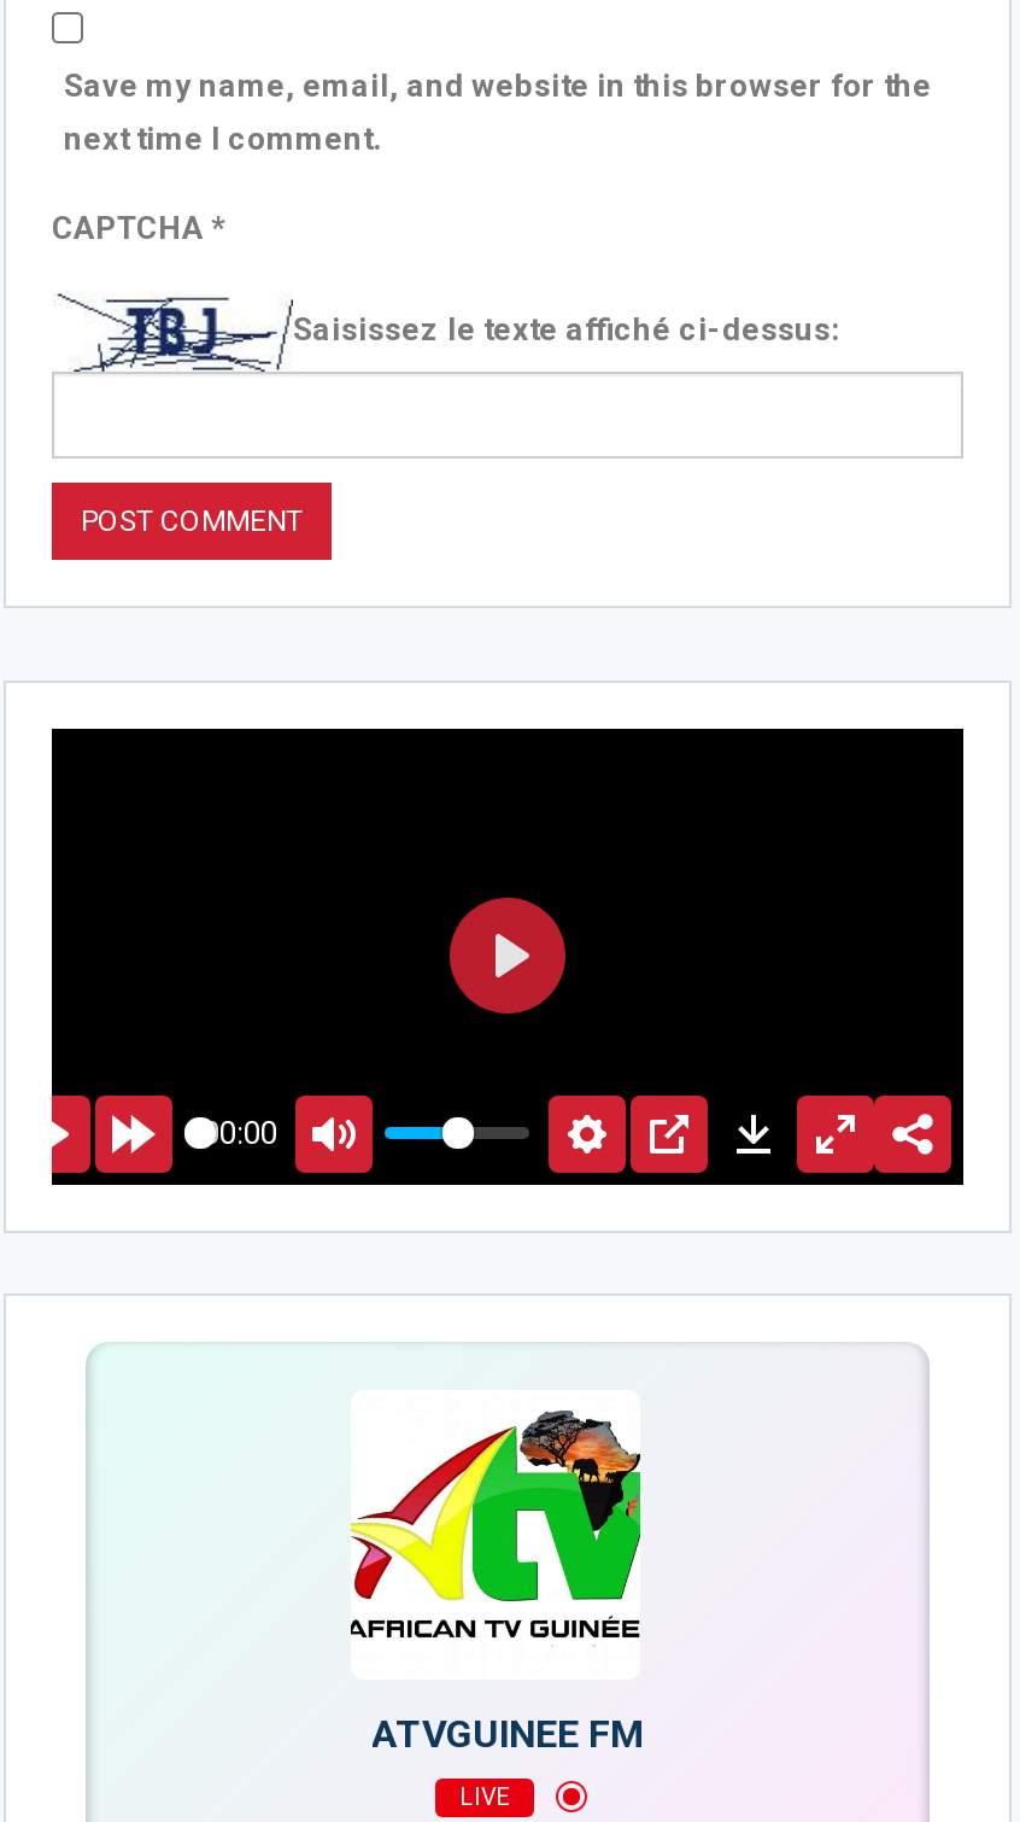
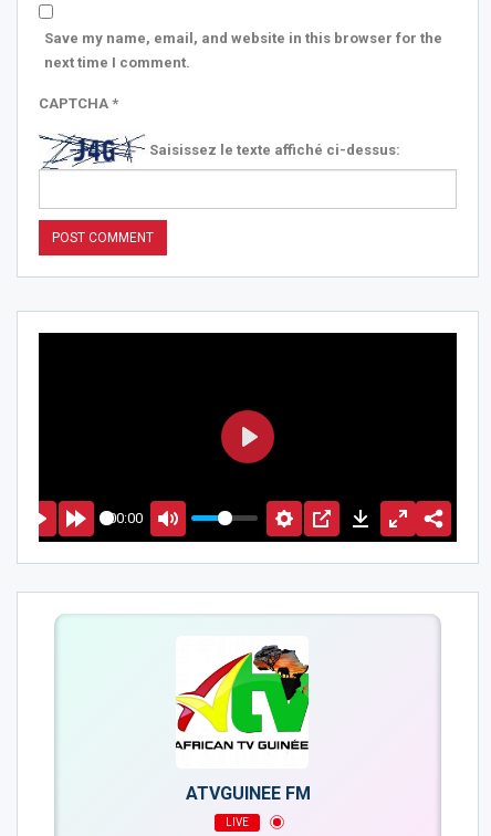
[54,294,295,372] [image] -> [39,134,146,169] [image]

